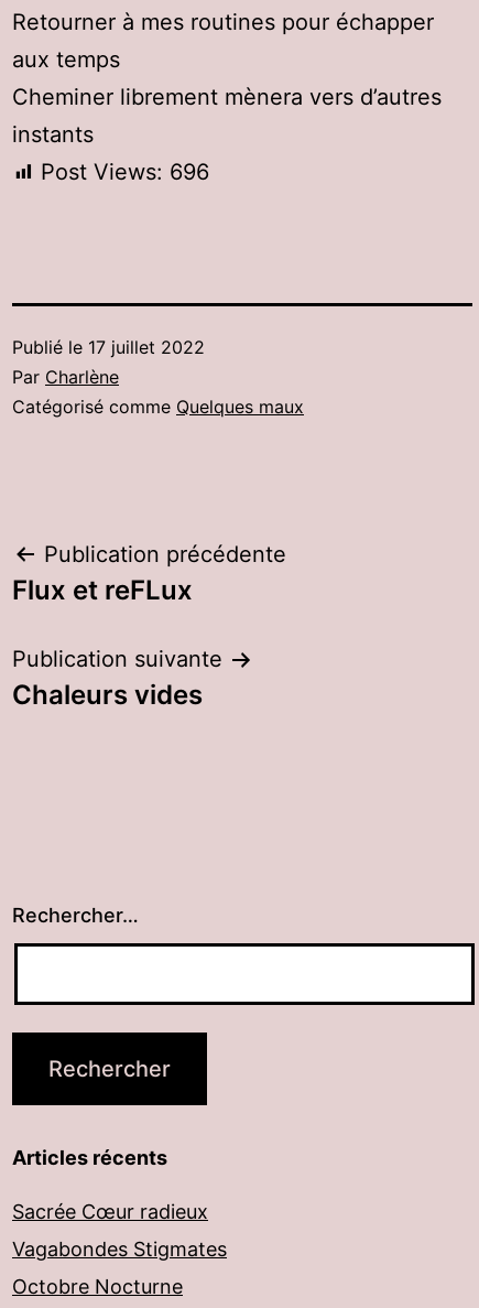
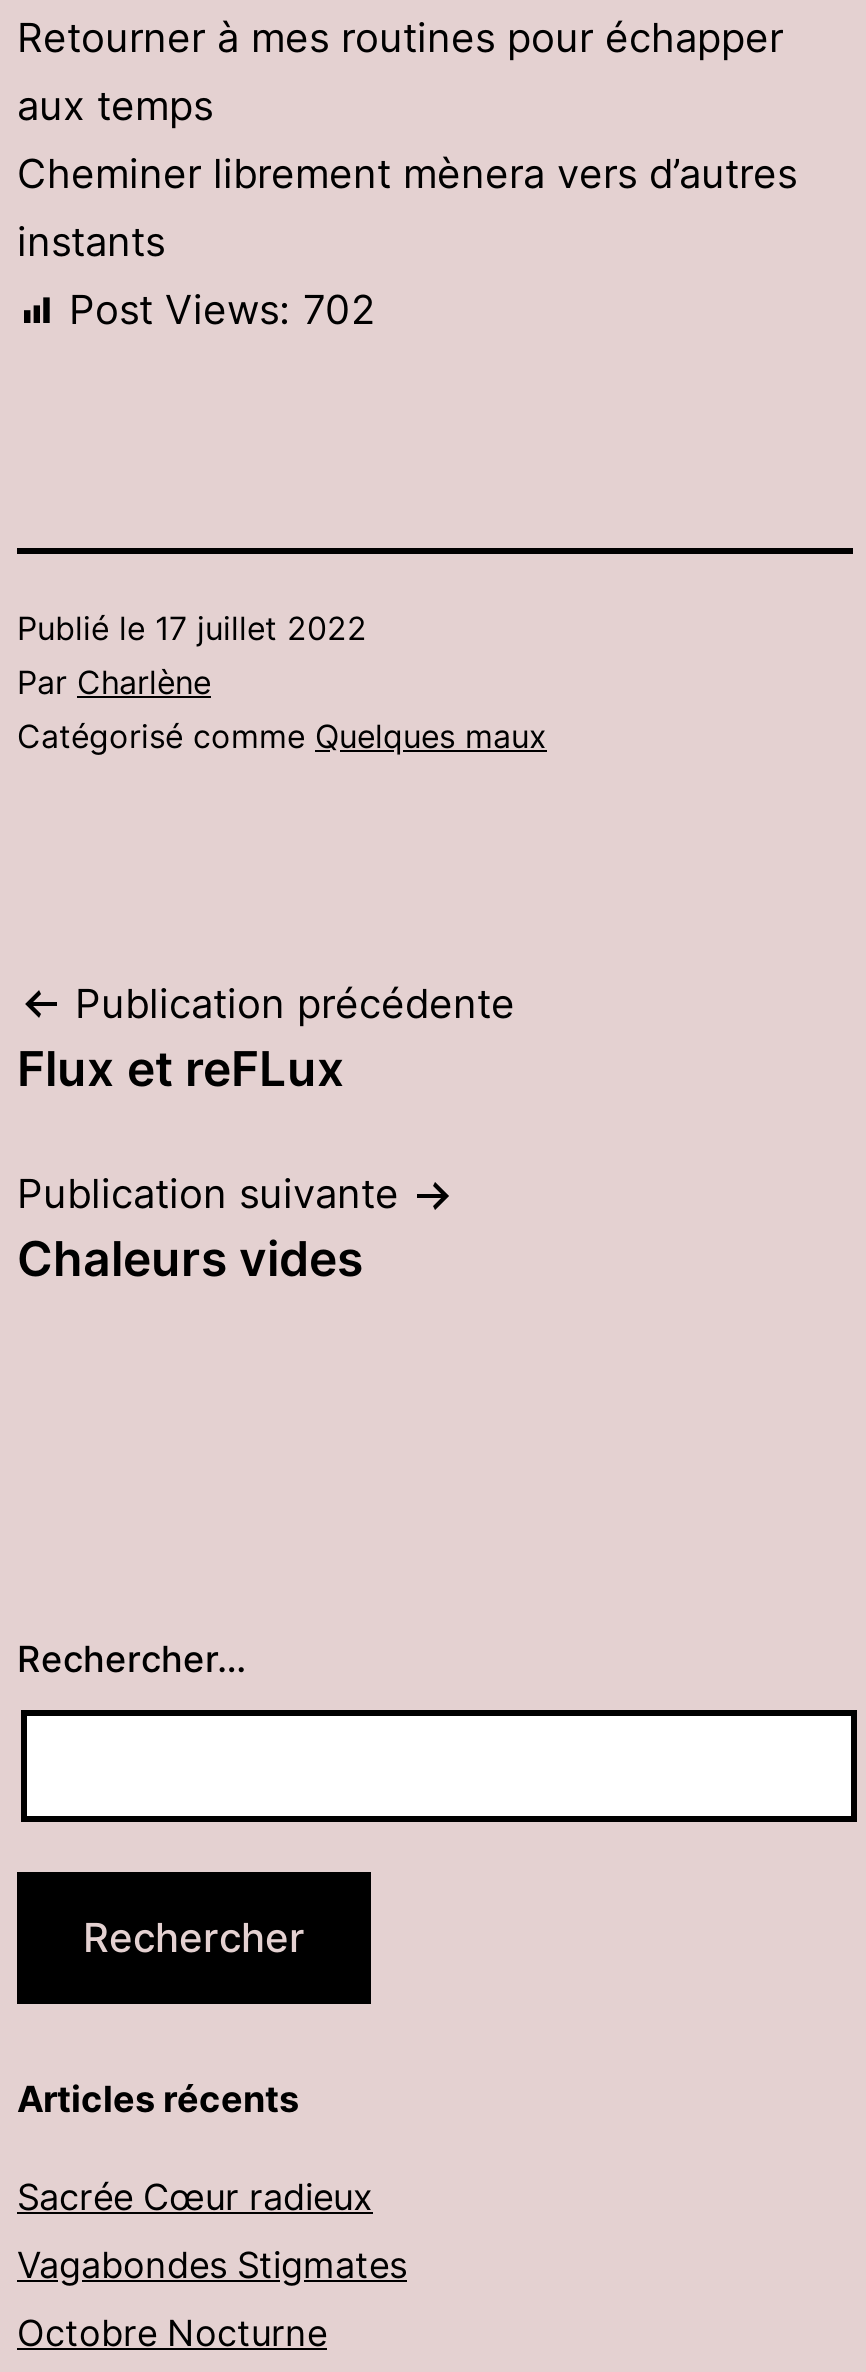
[41,159,209,185] Post Views: 696 -> [69,286,375,334] Post Views: 702

